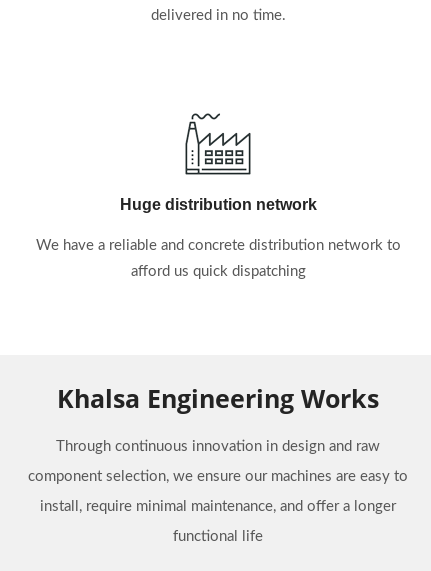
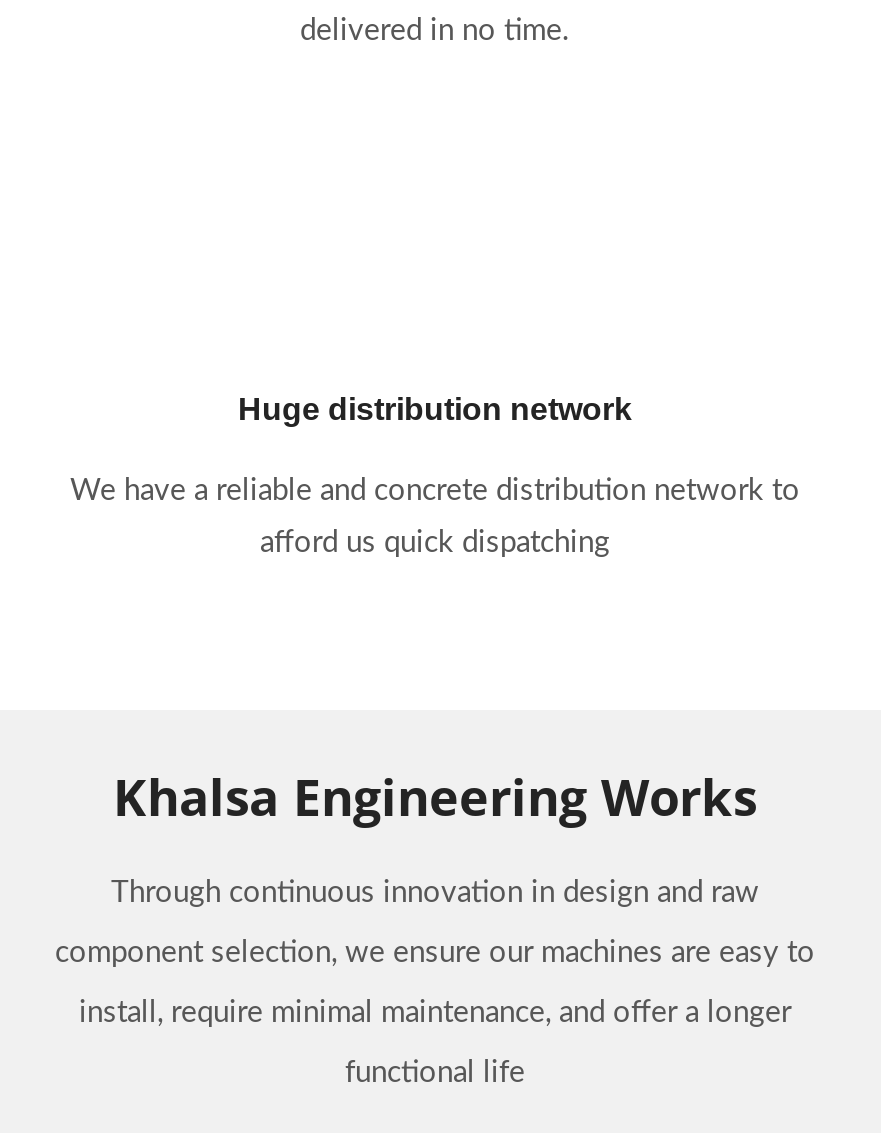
[184,112,252,176] [image] -> none

